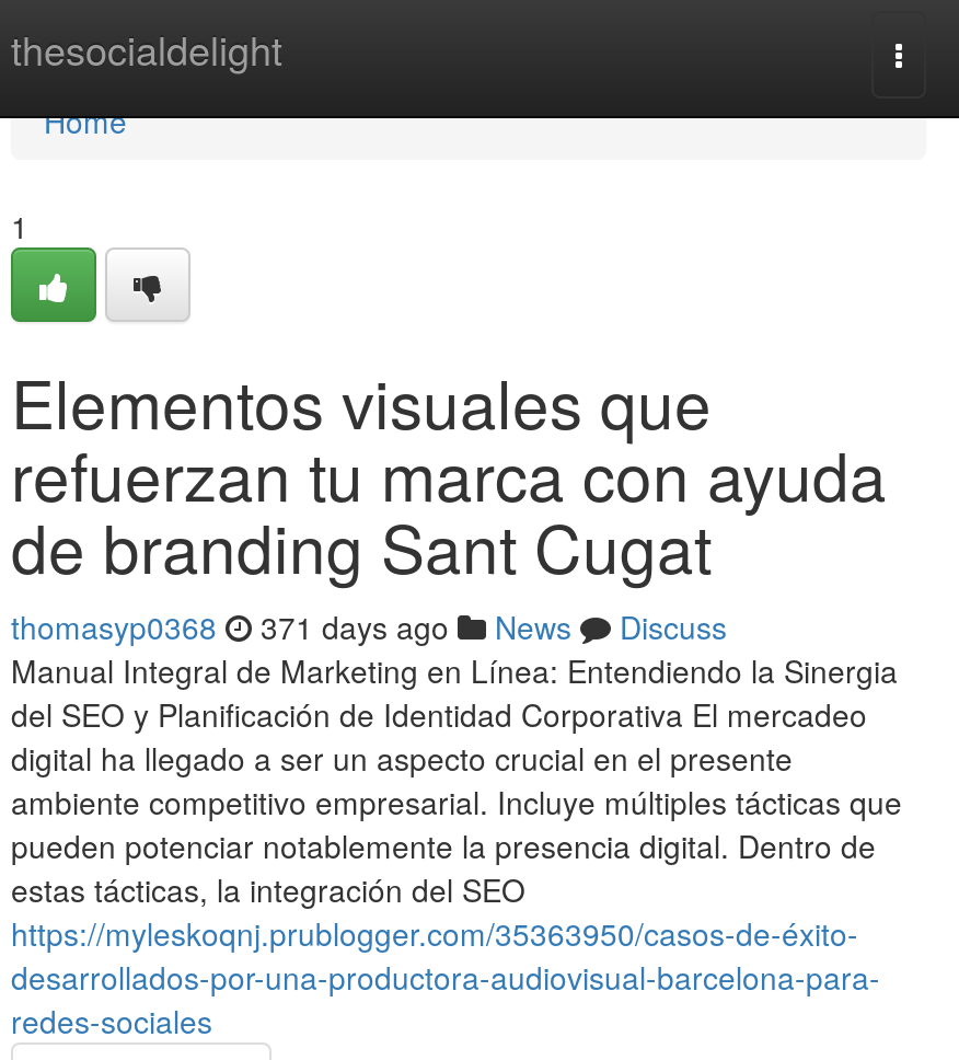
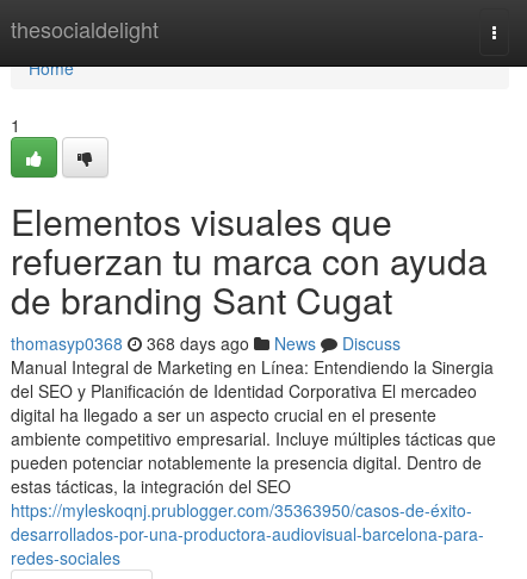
[11,604,727,648] thomasyp0368 371 days ago News Discuss -> [11,331,401,355] thomasyp0368 368 days ago News Discuss

